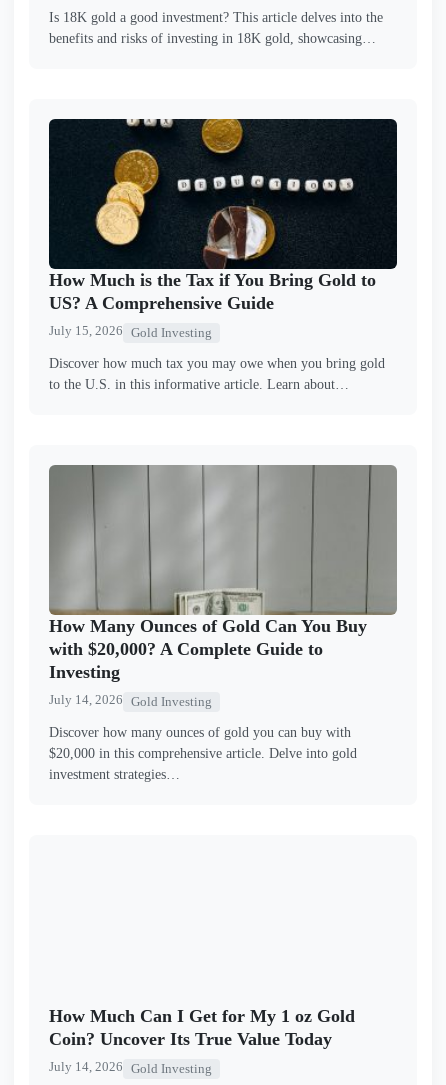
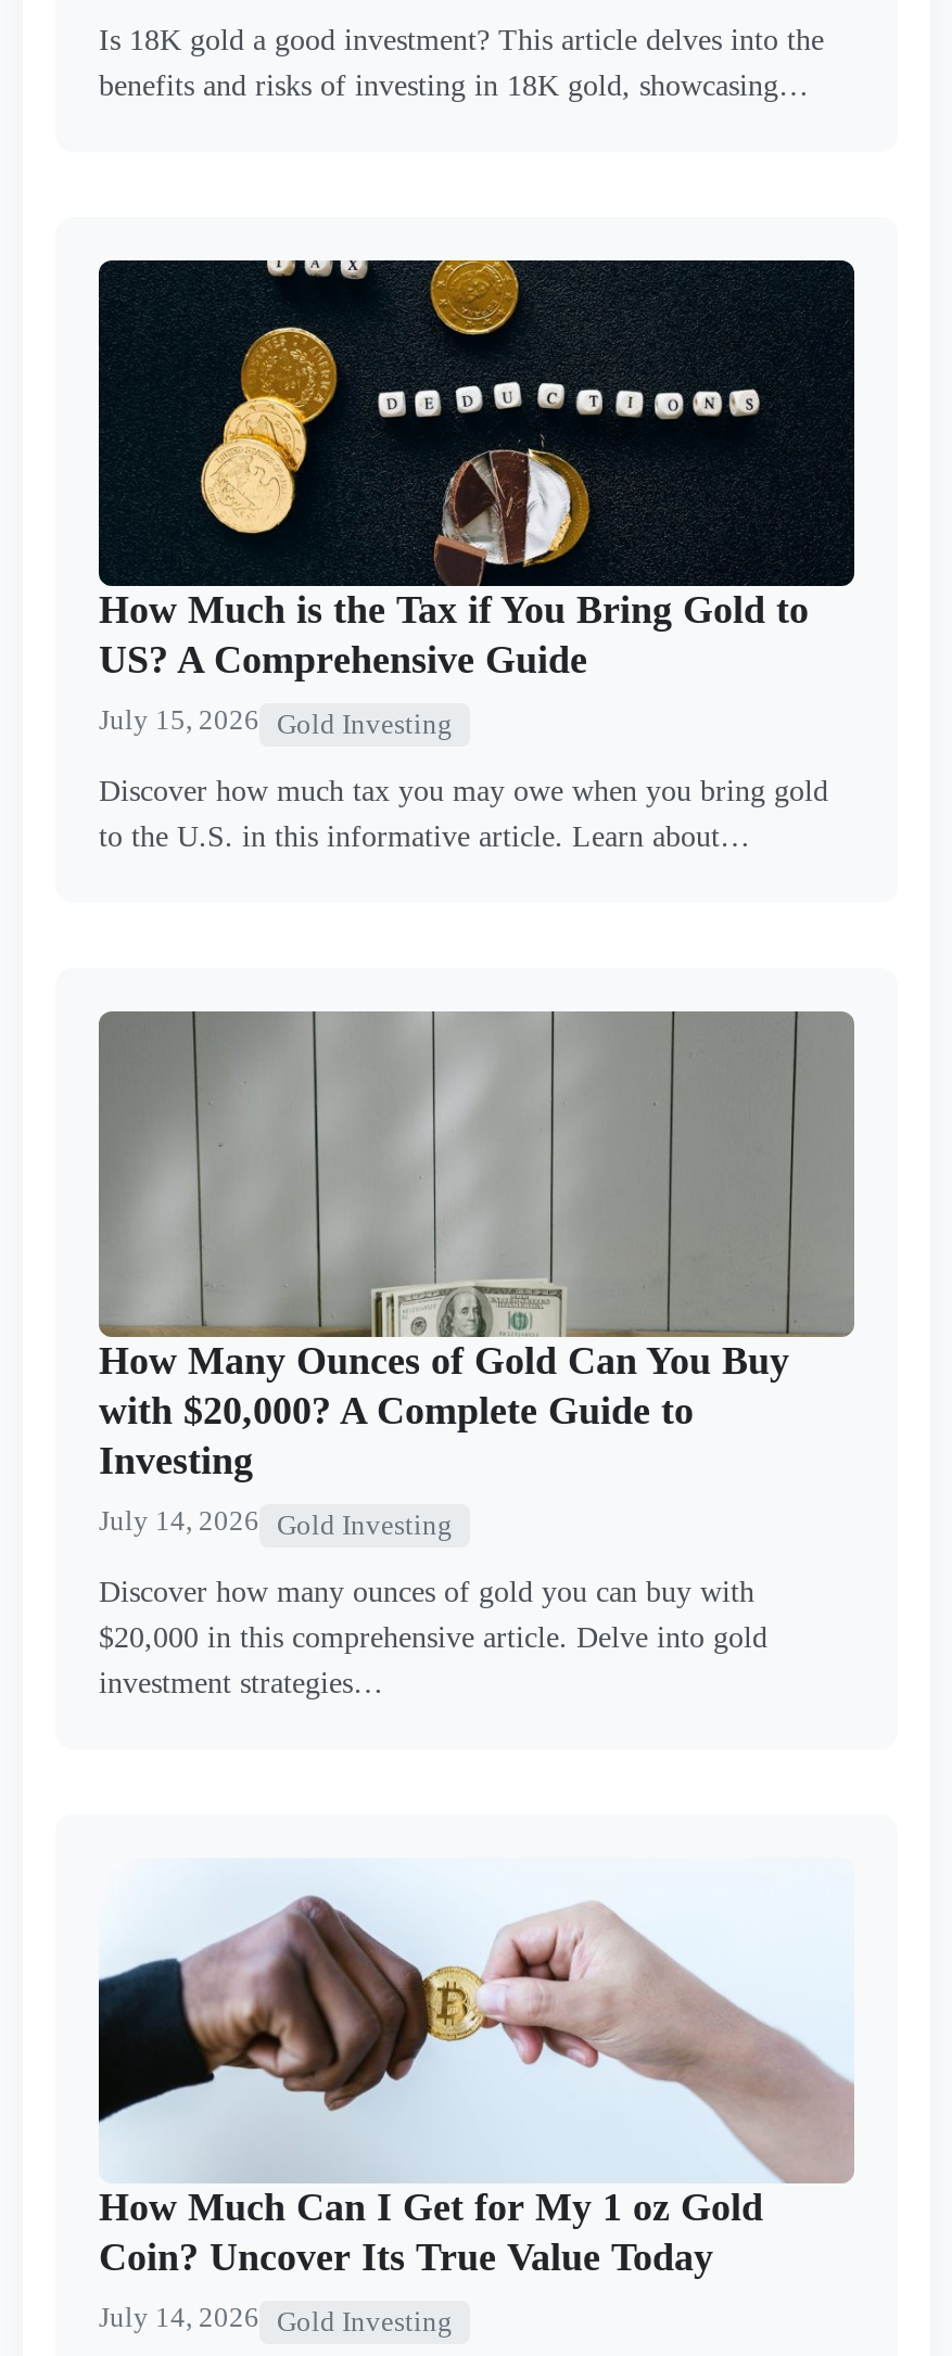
none -> [97,1890,854,2183] [image]

